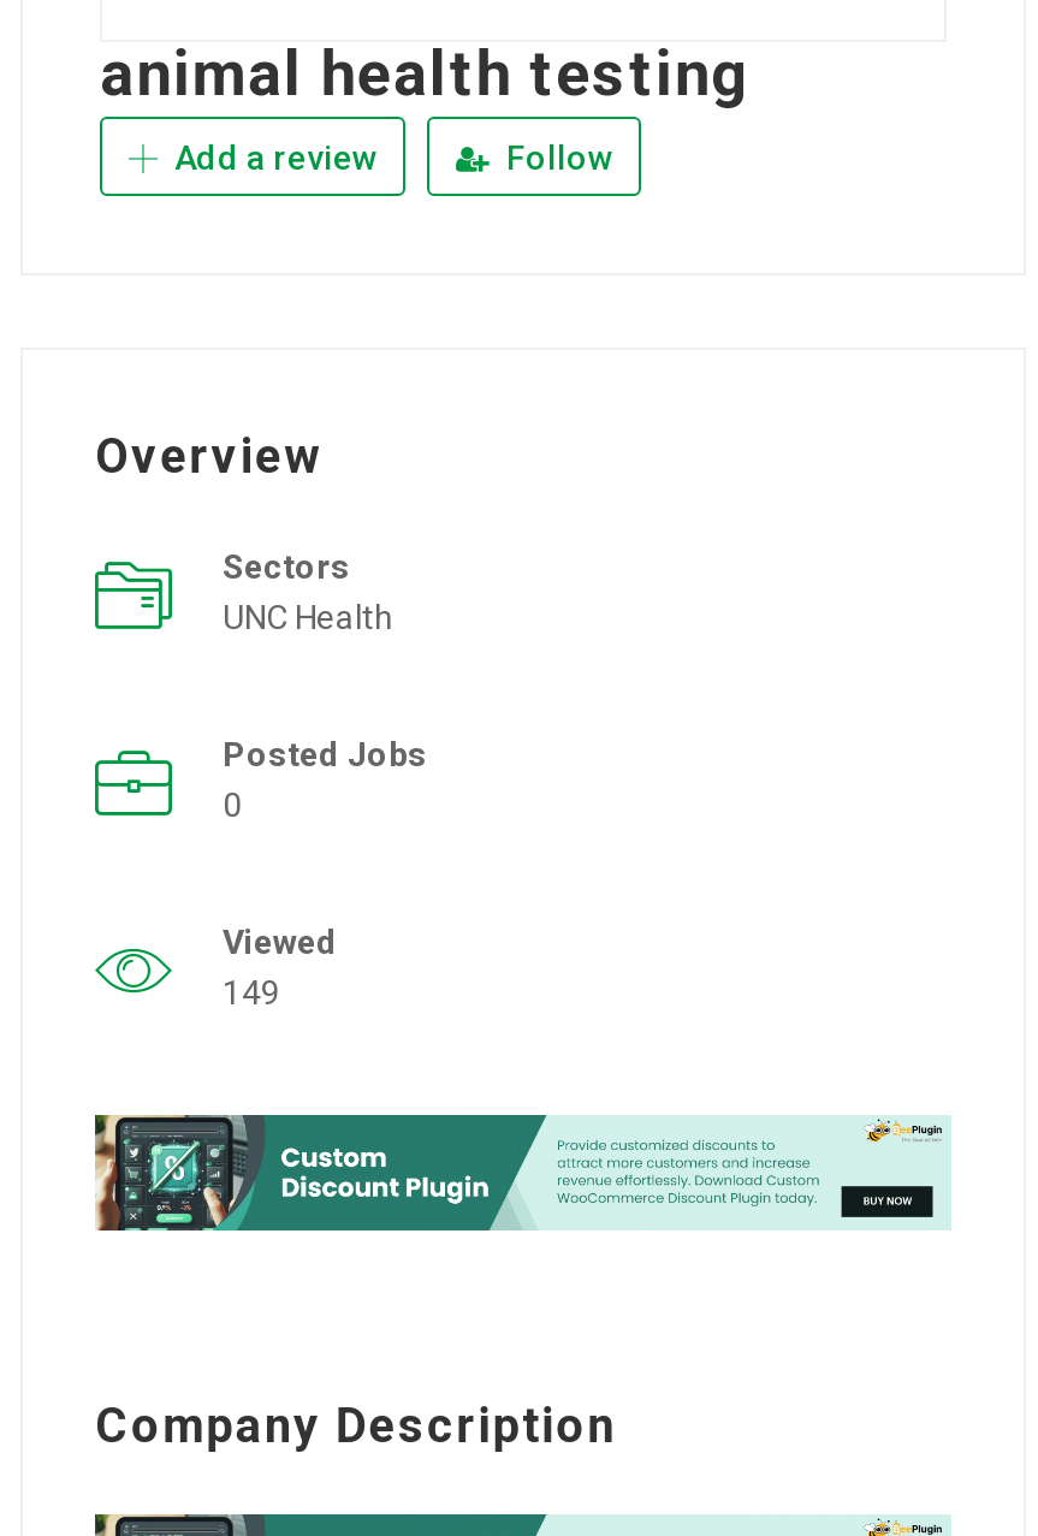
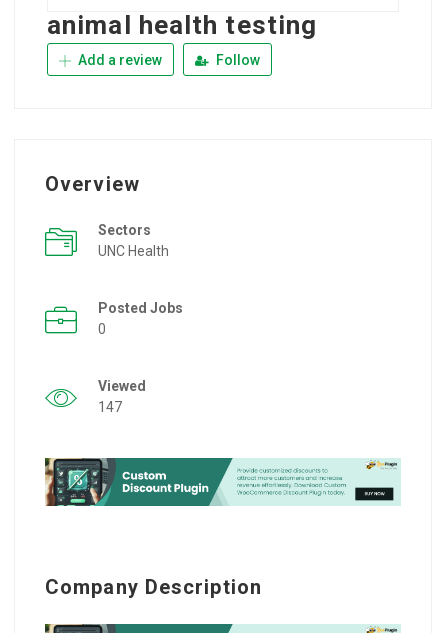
[223,972,280,1011] 149 -> [98,399,122,415] 147

